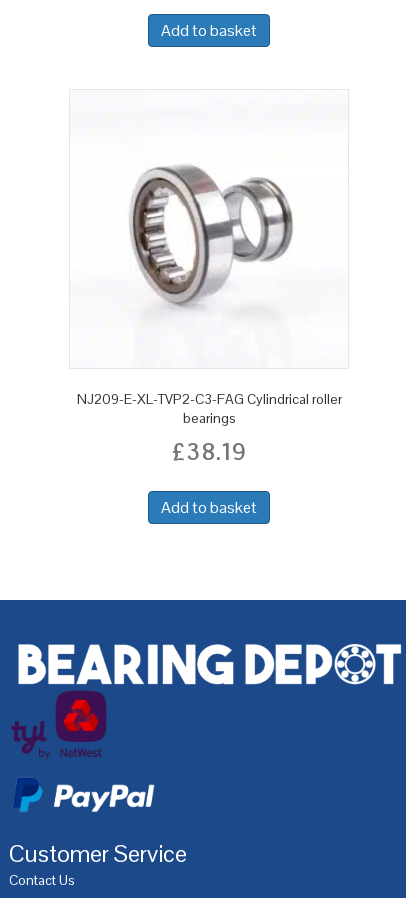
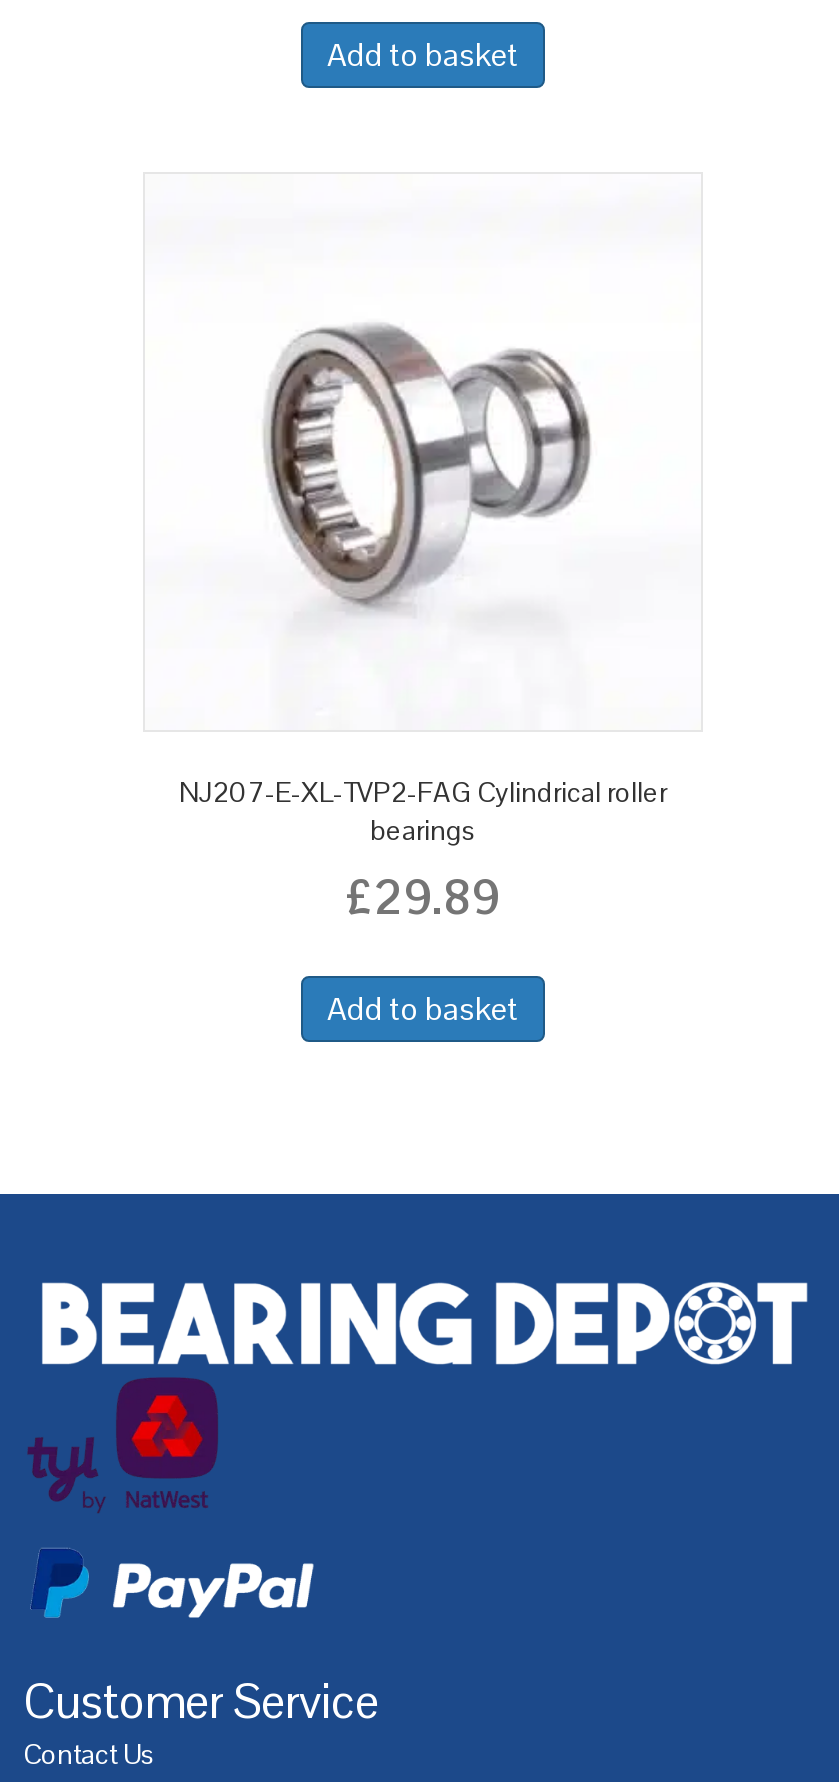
[76,390,341,408] NJ209-E-XL-TVP2-C3-FAG Cylindrical roller -> [179,774,667,810] NJ207-E-XL-TVP2-FAG Cylindrical roller
[172,436,246,467] £38.19 -> [346,866,500,928] £29.89

